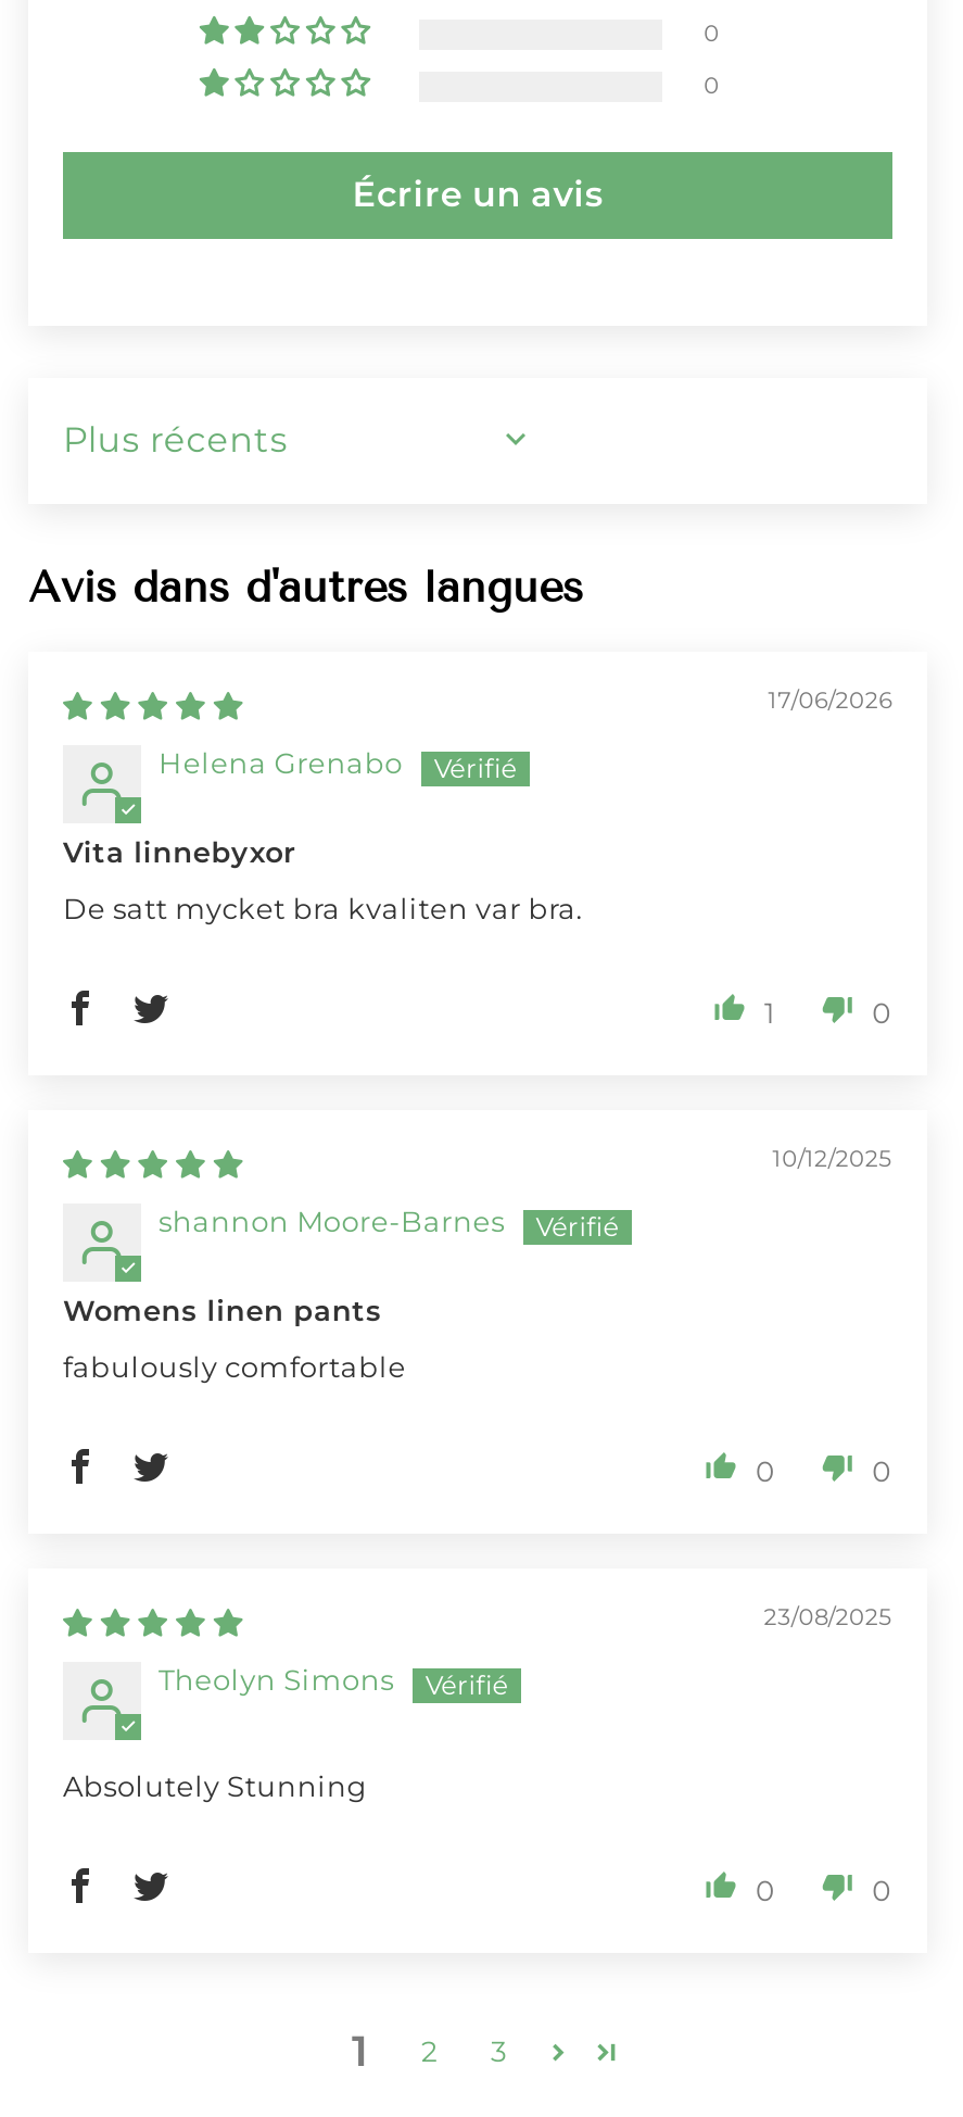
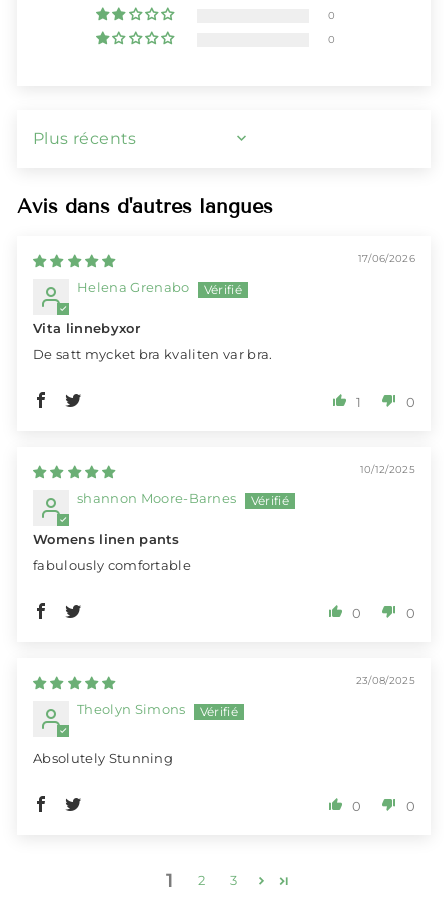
[352,174,603,215] Écrire un avis -> none

